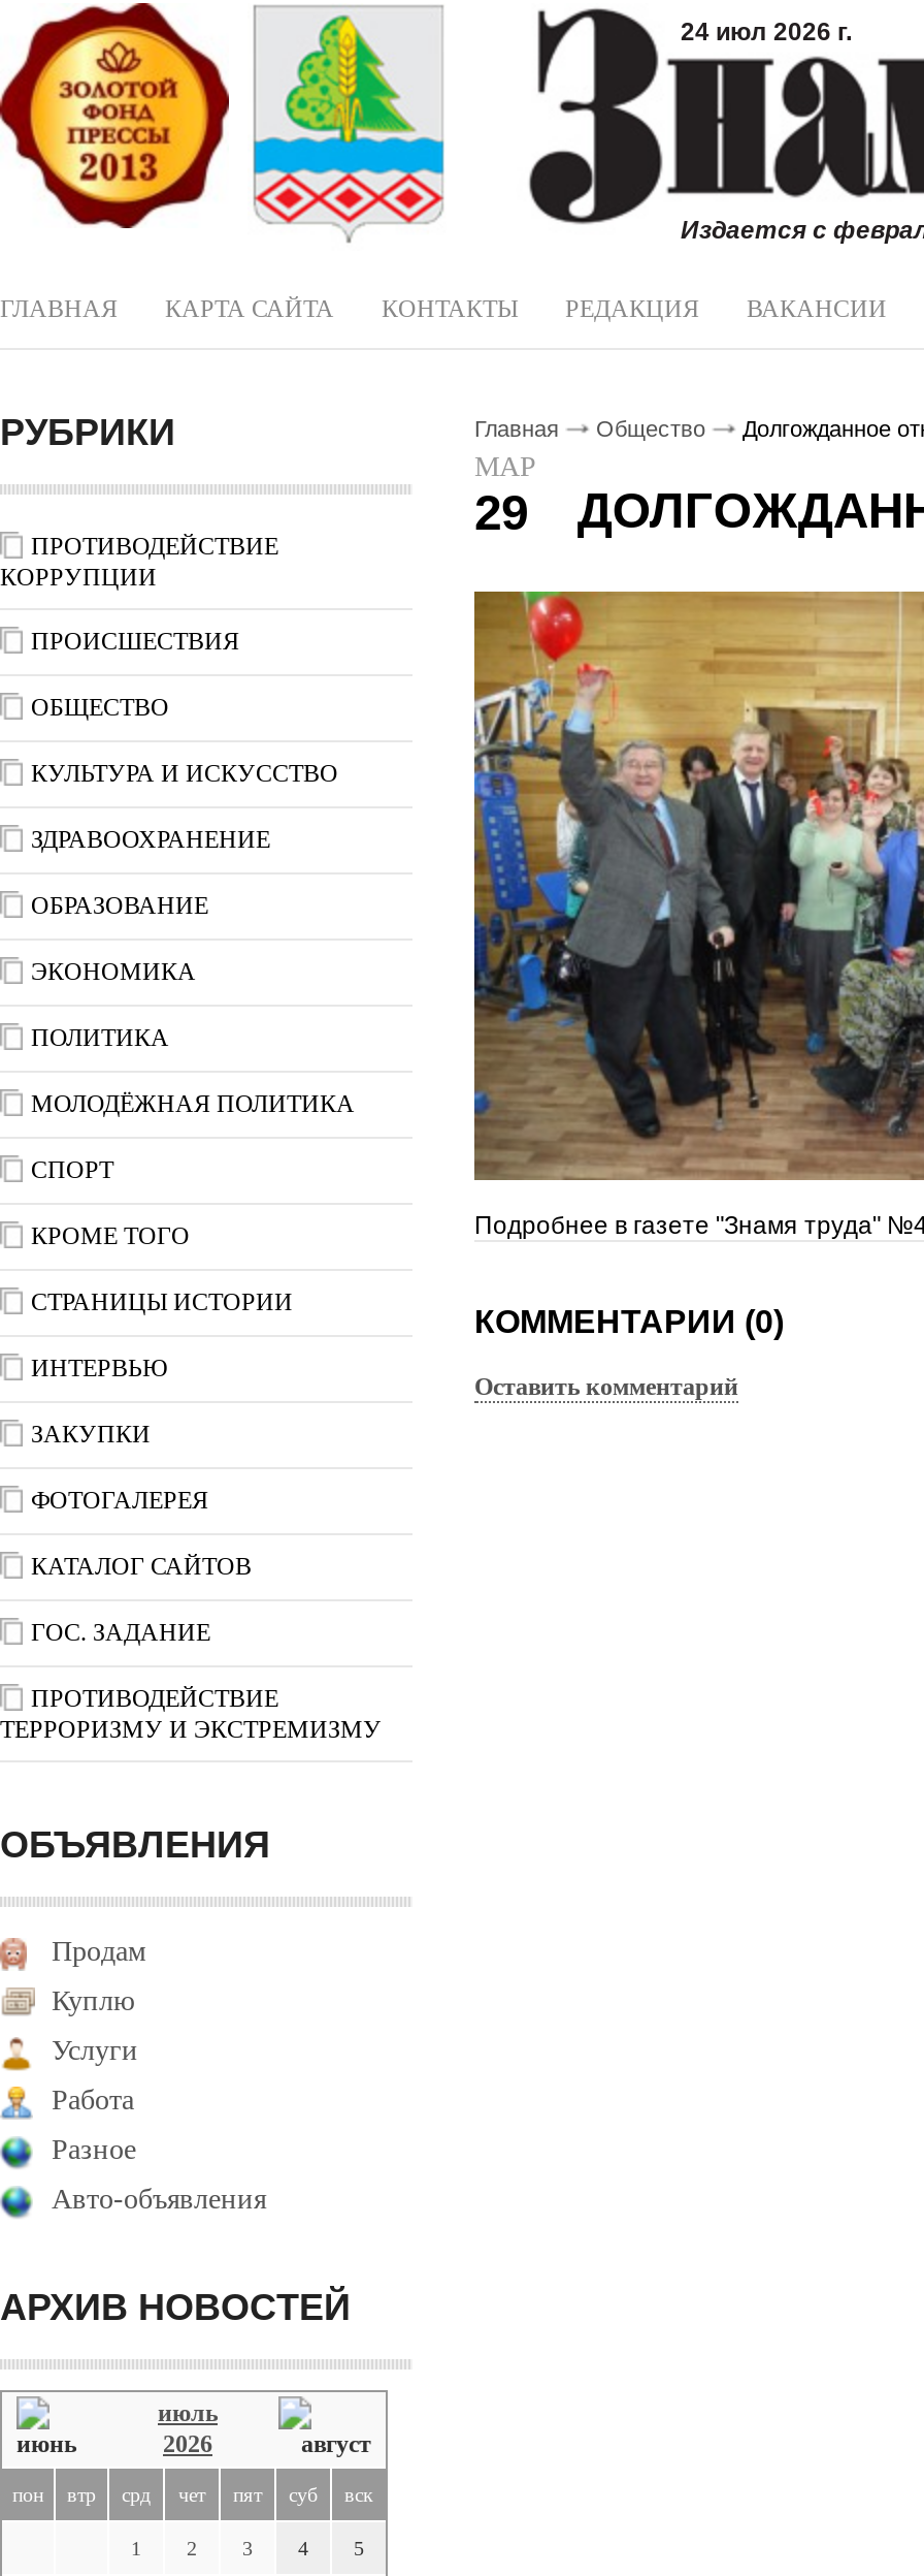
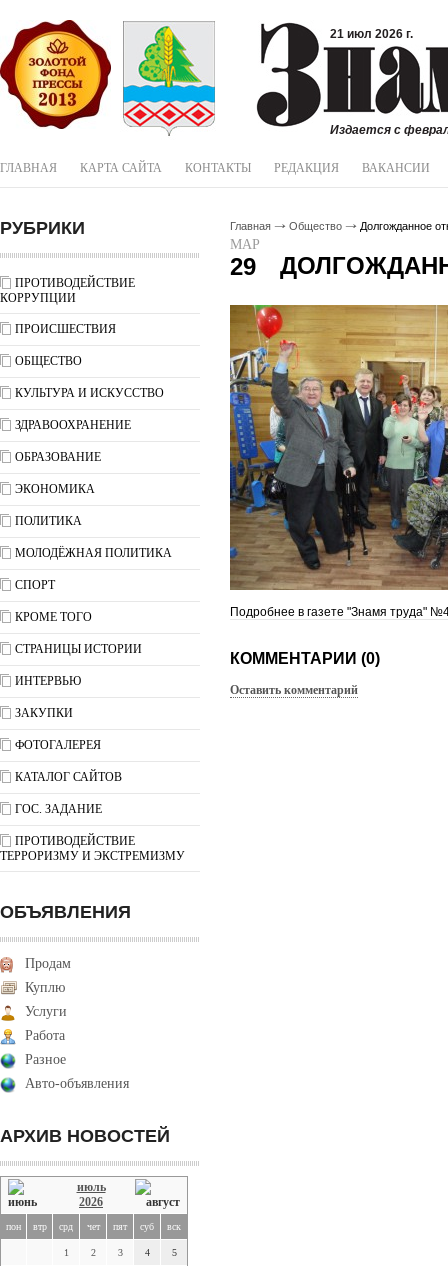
[681,18,852,46] 24 июл 2026 г. -> [330,27,413,41] 21 июл 2026 г.

